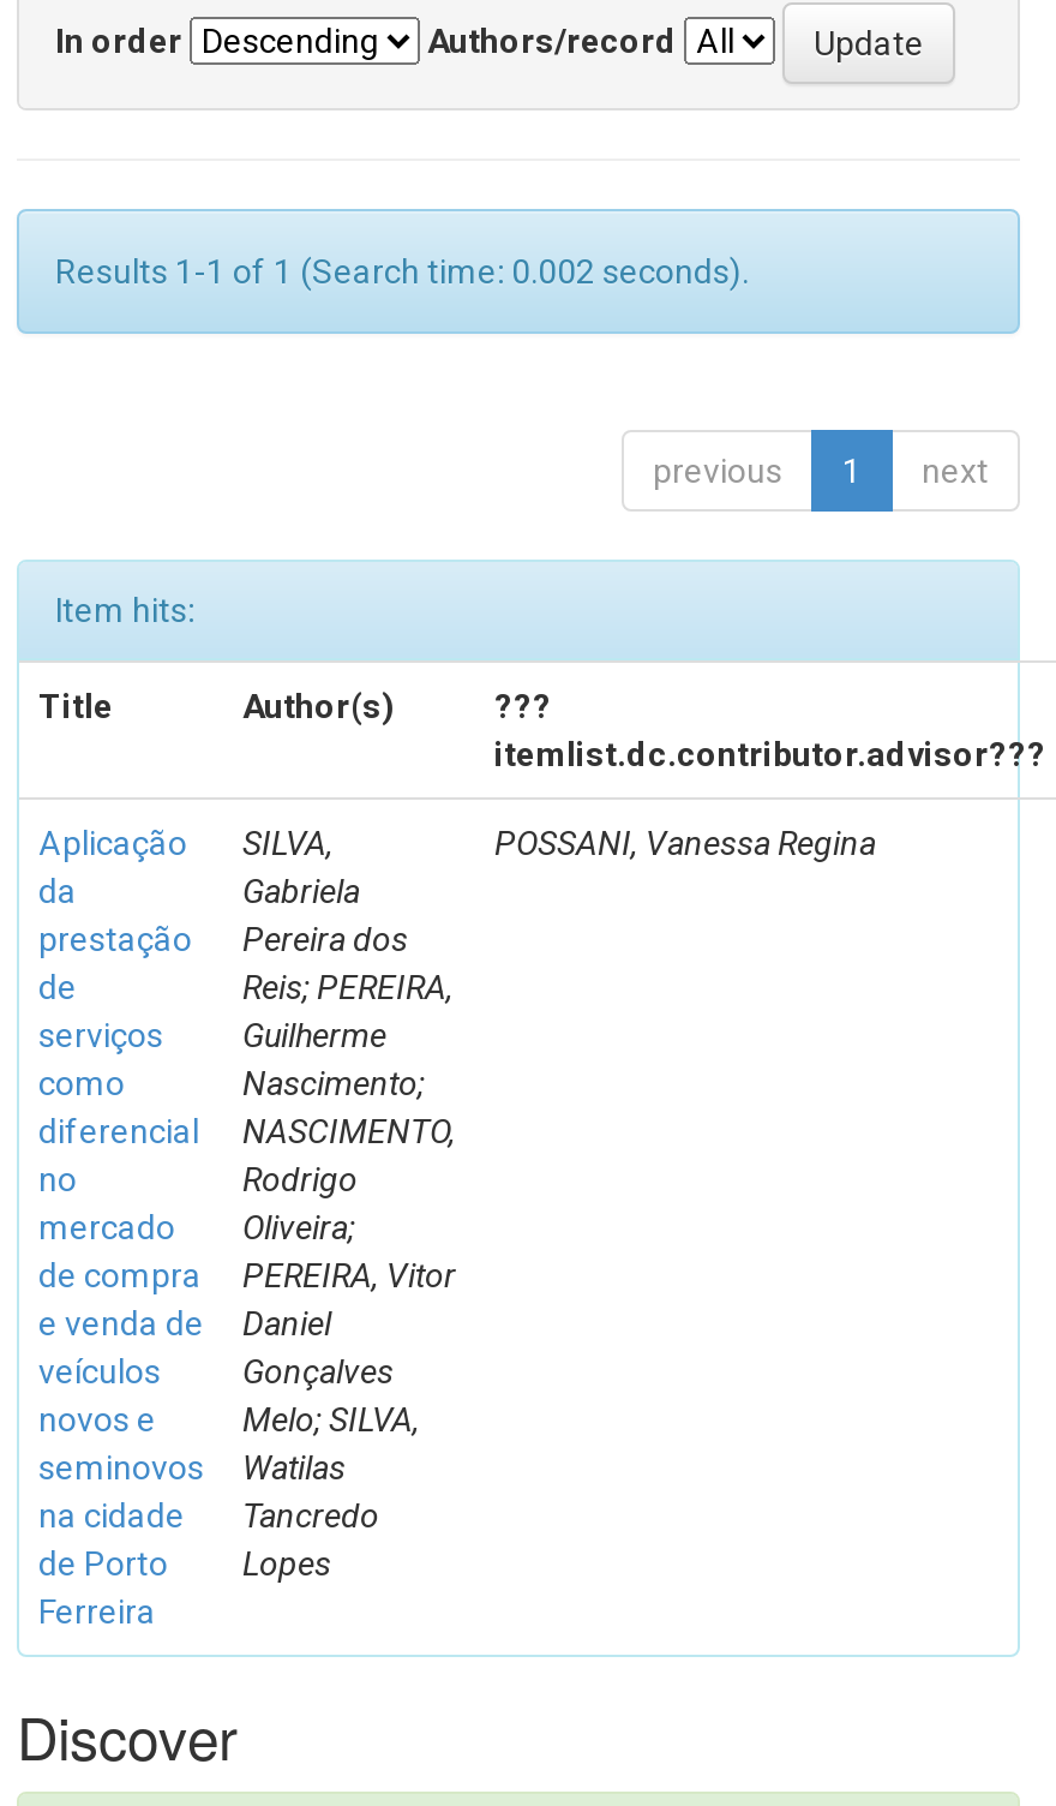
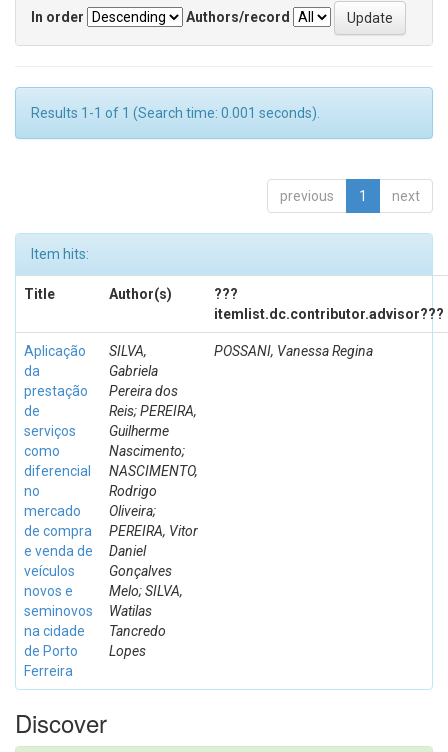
[55,252,749,291] Results 1-1 of 1 (Search time: 0.002 seconds). -> [31,105,320,121] Results 1-1 of 1 (Search time: 0.001 seconds).

